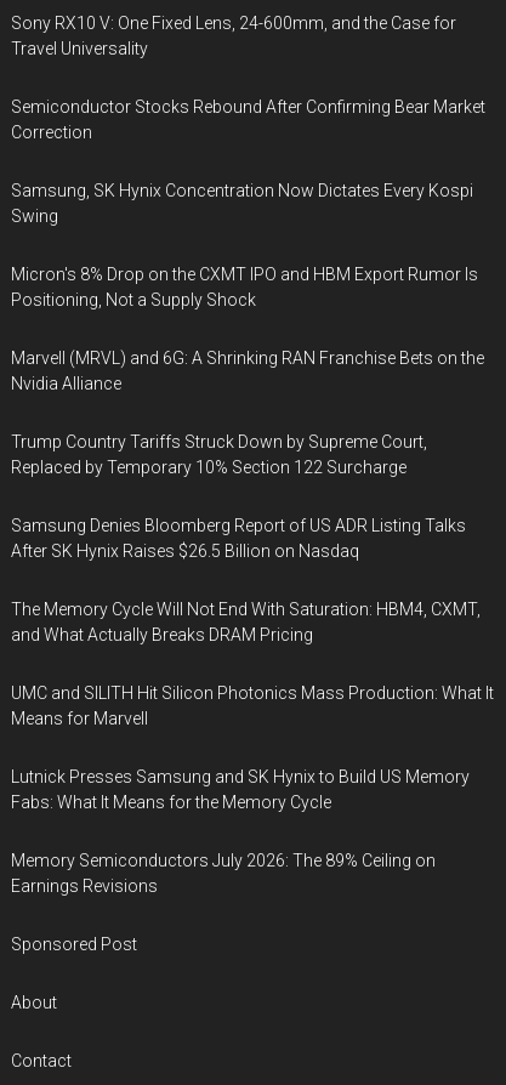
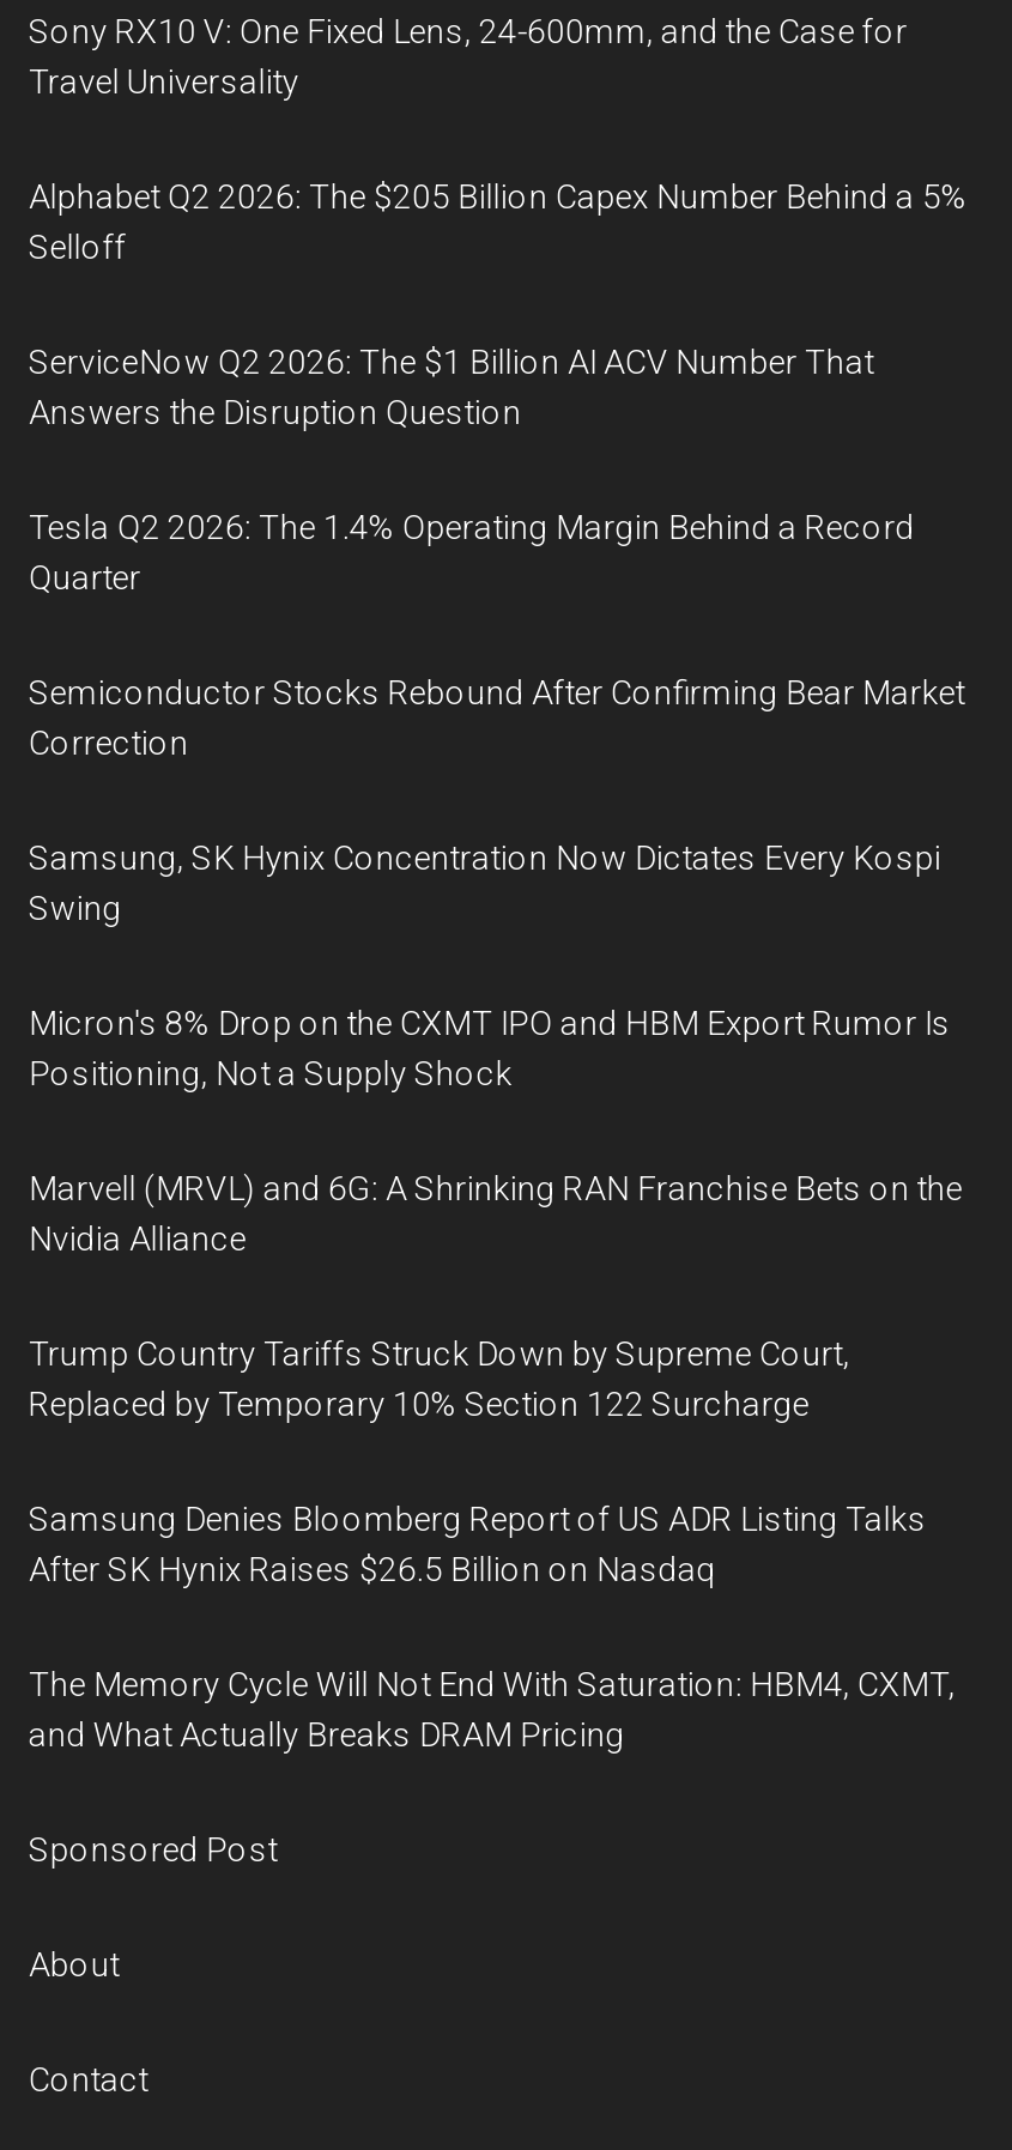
none -> [29,177,967,596] Alphabet Q2 2026: The $205 Billion Capex Number Behind a 5% | Selloff | ServiceNow Q2 2026: The $1 Billion AI ACV Number That | Answers the Disruption Question | Tesla Q2 2026: The 1.4% Operating Margin Behind a Record | Quarter
moved [11,97,486,644] -> [29,673,965,1754]: Semiconductor Stocks Rebound After Confirming Bear Market | Correction | Samsung, SK Hynix Concentration Now Dictates Every Kospi | ... | The Memory Cycle Will Not End With Saturation: HBM4, CXMT, | and What Actually Breaks DRAM Pricing
[11,683,494,896] UMC and SILITH Hit Silicon Photonics Mass Production: What It | Means for Marvell | Lutnick Presses Samsung and SK Hynix to Build US Memory | Fabs: What It Means for the Memory Cycle | Memory Semiconductors July 2026: The 89% Ceiling on | Earnings Revisions -> none

